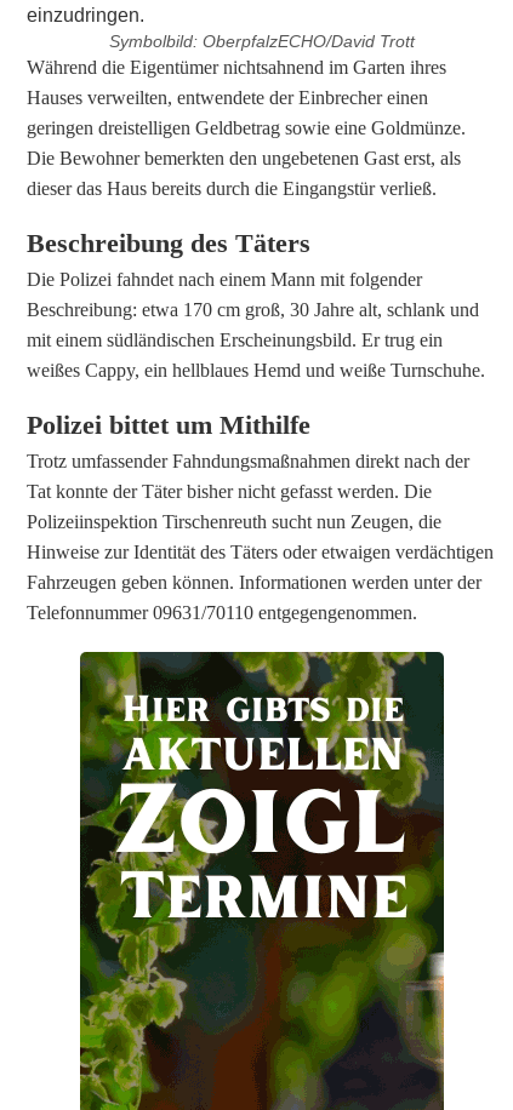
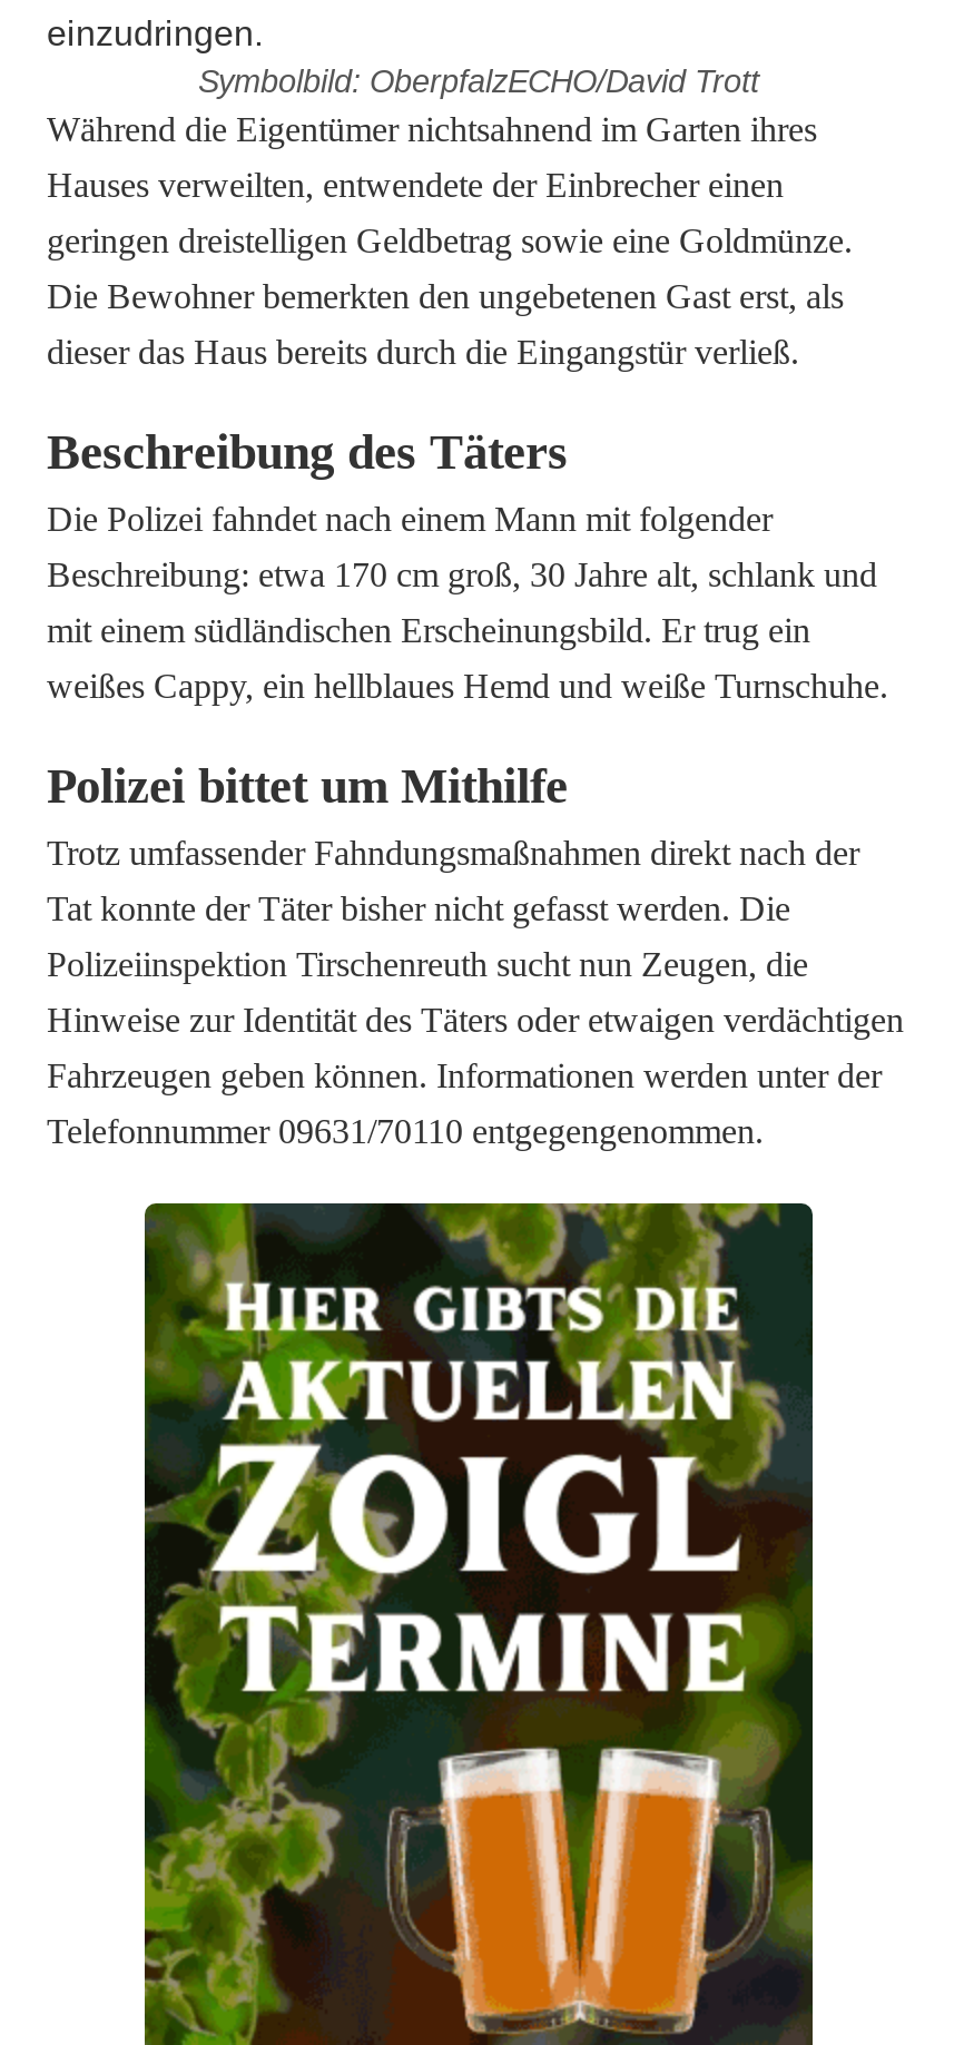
[212,948,445,1103] [image] -> [385,1744,815,2034] [image]

